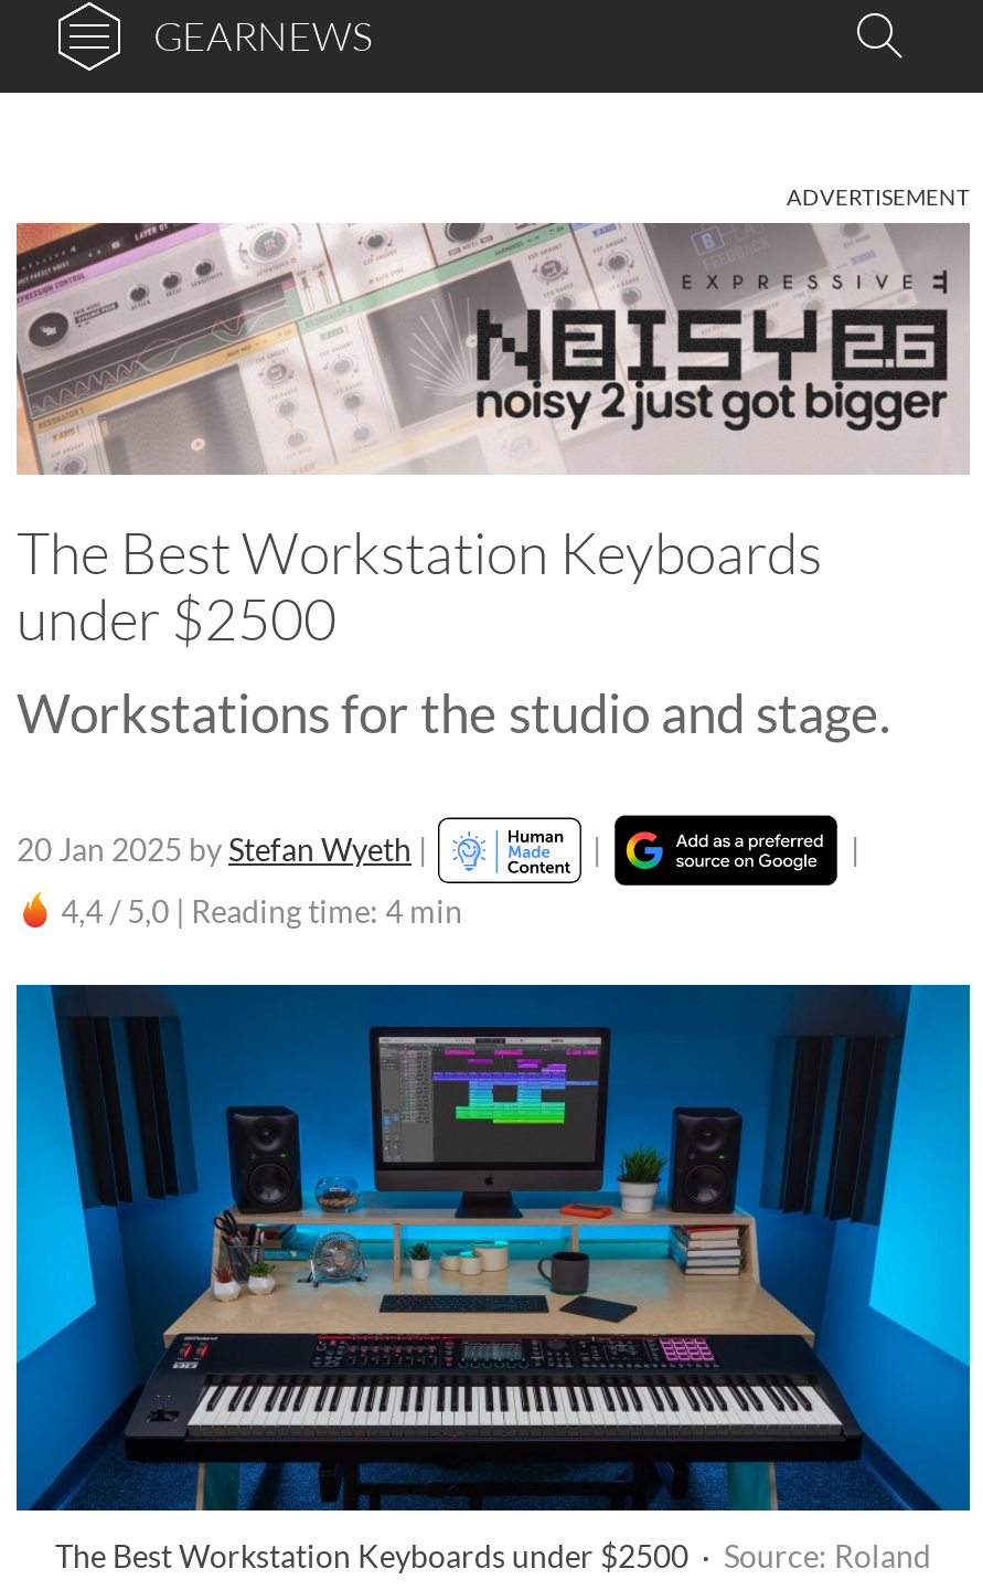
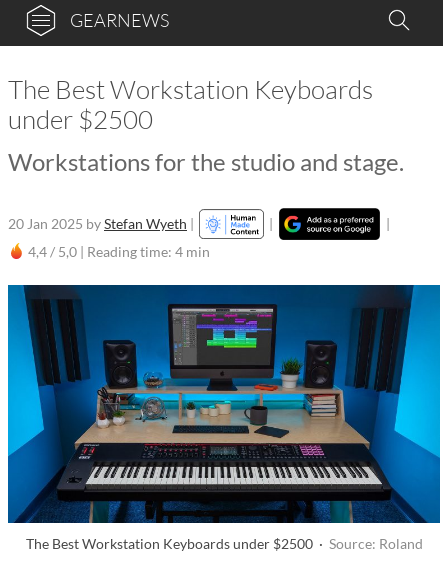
[787,183,970,210] ADVERTISEMENT -> none
[14,221,972,475] [image] -> none

